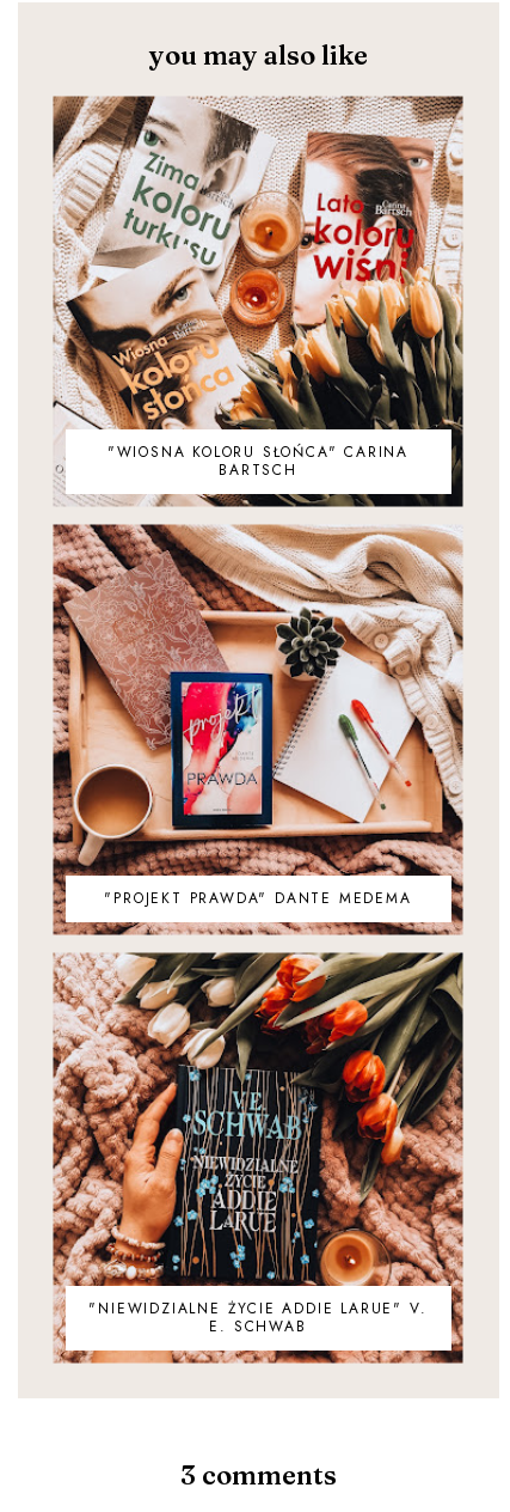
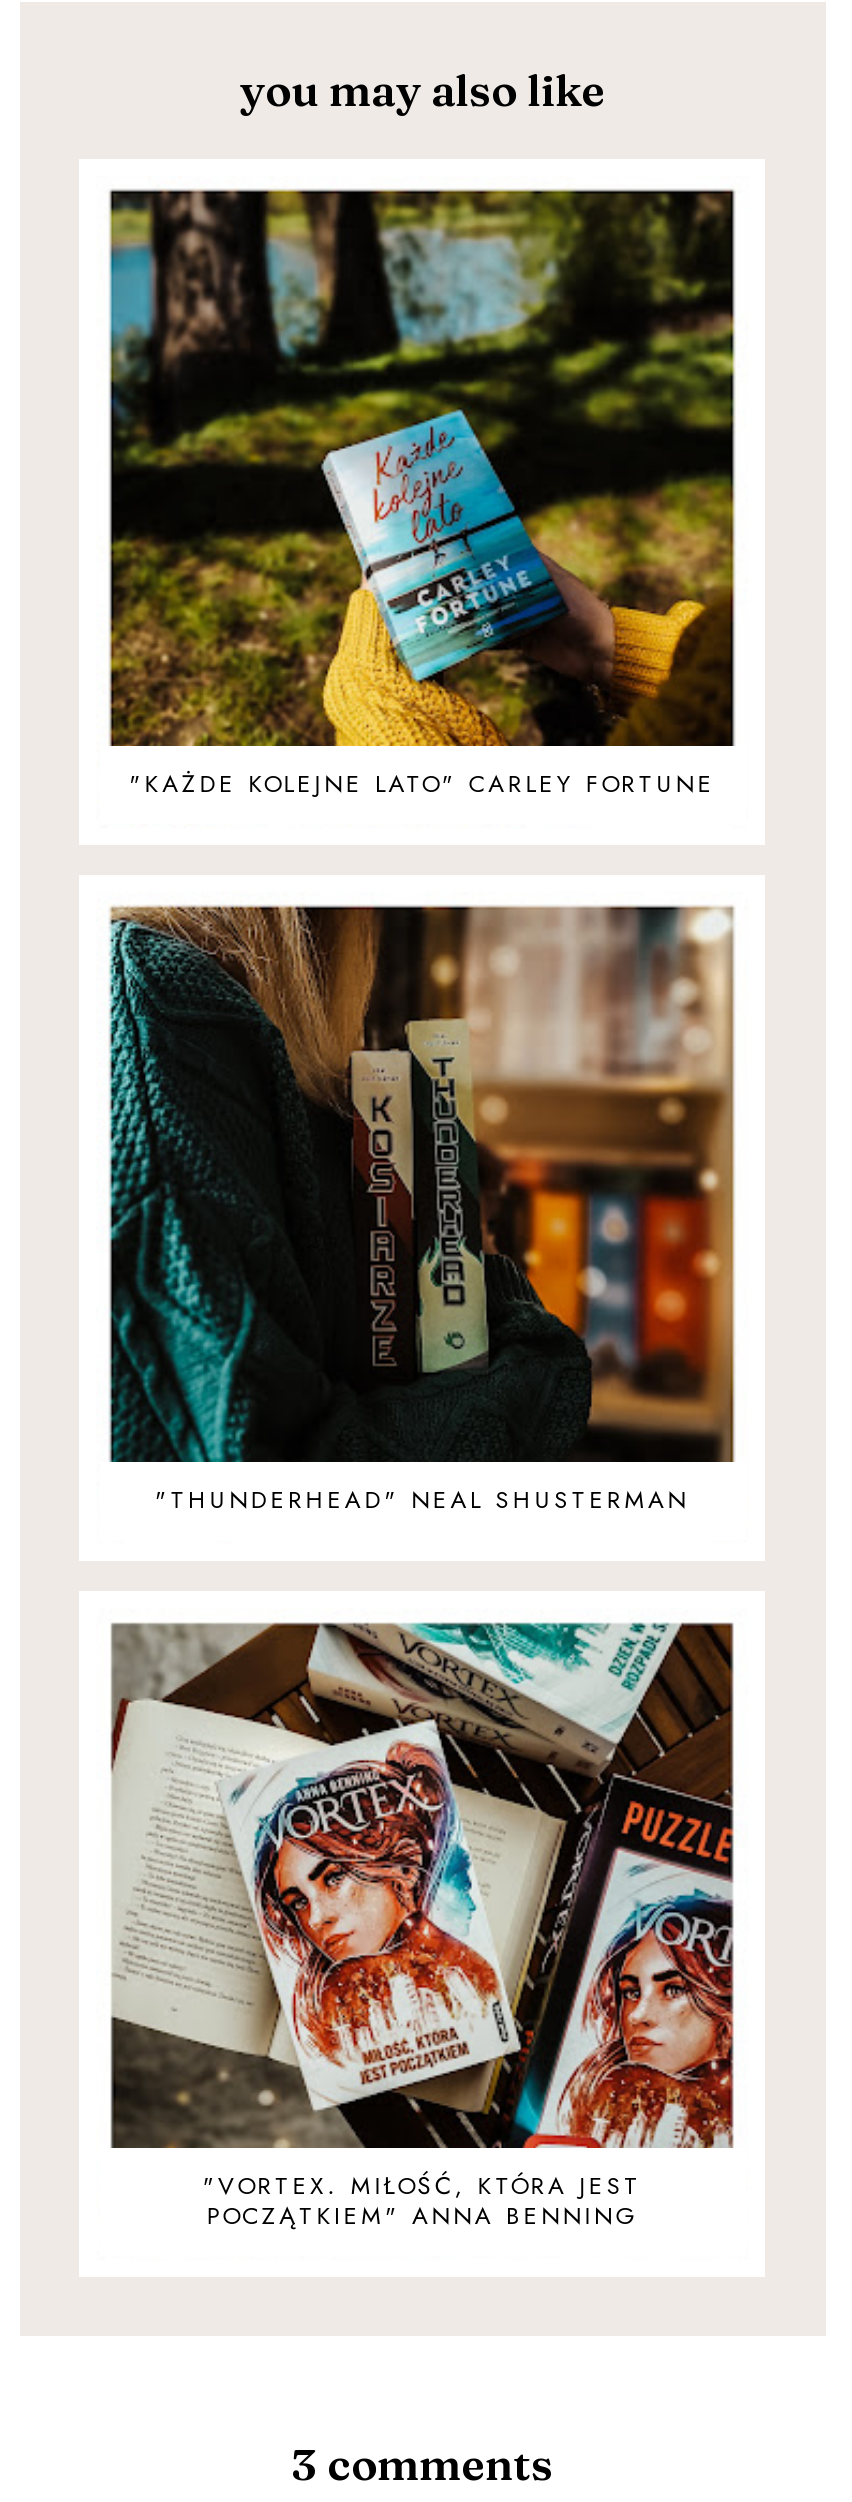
[51,94,465,508] [image] | "WIOSNA KOLORU SŁOŃCA" CARINA | BARTSCH -> [78,158,766,846] [image] | "KAŻDE KOLEJNE LATO" CARLEY FORTUNE
[51,523,465,937] [image] | "PROJEKT PRAWDA" DANTE MEDEMA -> [78,874,766,1562] [image] | "THUNDERHEAD" NEAL SHUSTERMAN
[51,951,465,1365] [image] | "NIEWIDZIALNE ŻYCIE ADDIE LARUE" V. | E. SCHWAB -> [78,1590,766,2278] [image] | "VORTEX. MIŁOŚĆ, KTÓRA JEST | POCZĄTKIEM" ANNA BENNING

